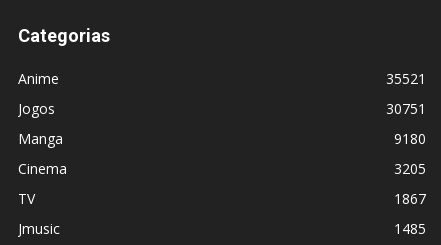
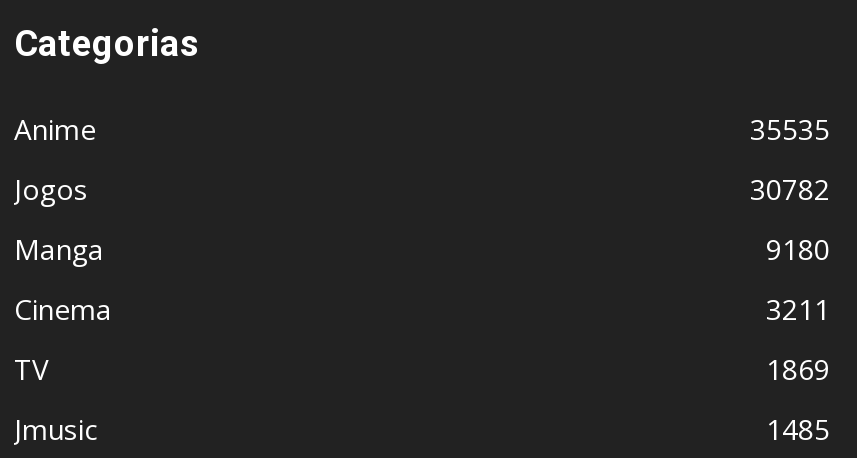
[386,69,426,88] 35521 -> [750,110,830,148] 35535
[386,99,426,118] 30751 -> [750,170,830,208] 30782
[394,159,426,178] 3205 -> [766,290,830,328] 3211
[394,189,426,208] 1867 -> [766,350,830,388] 1869

